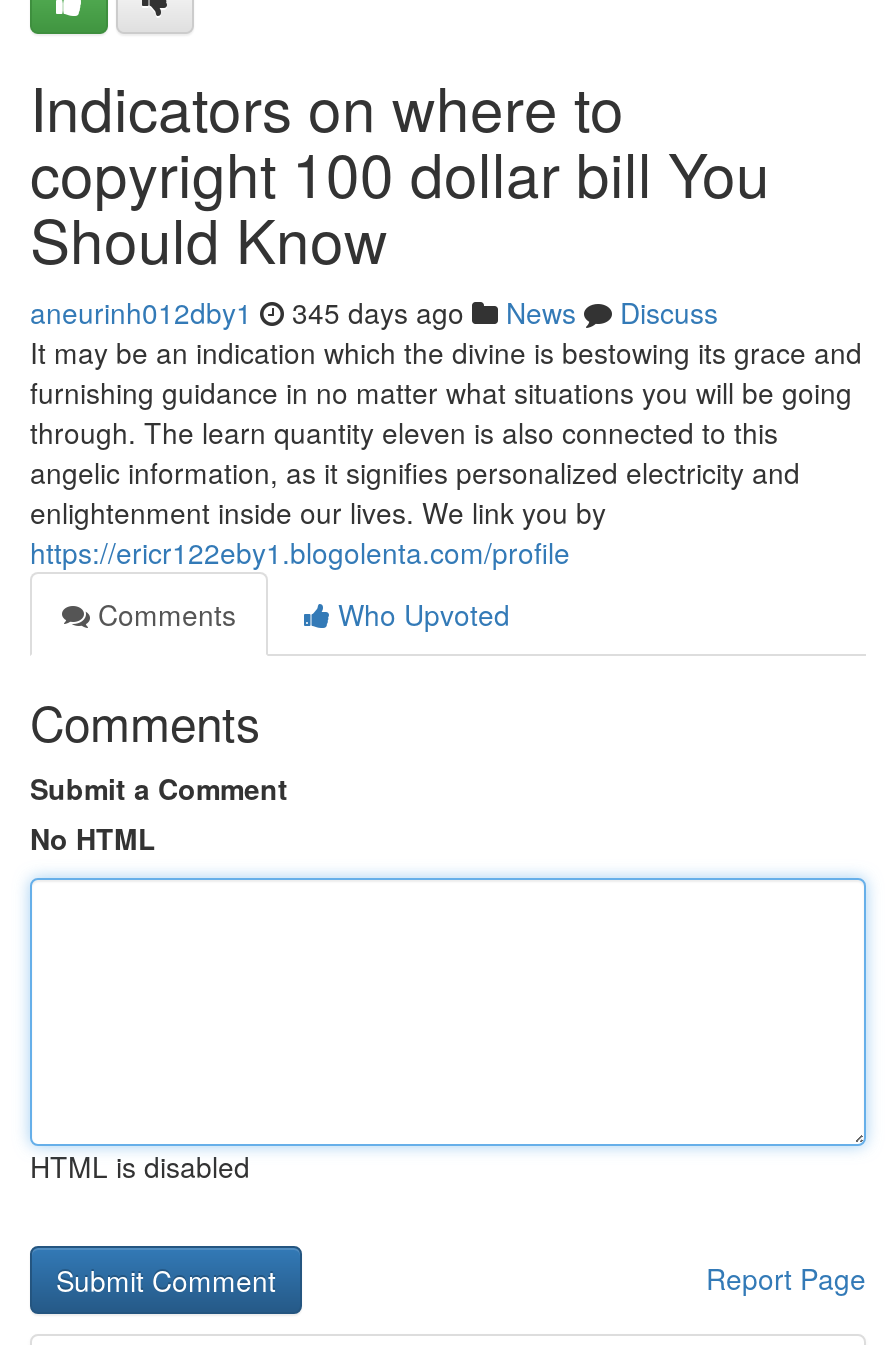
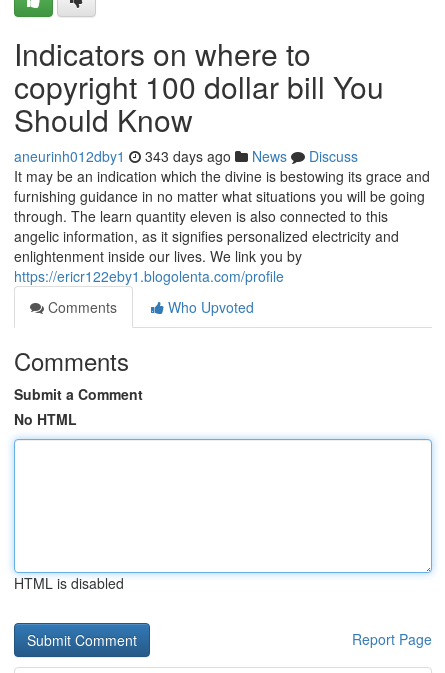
[30,292,718,332] aneurinh012dby1 345 days ago News Discuss -> [14,146,358,166] aneurinh012dby1 343 days ago News Discuss

